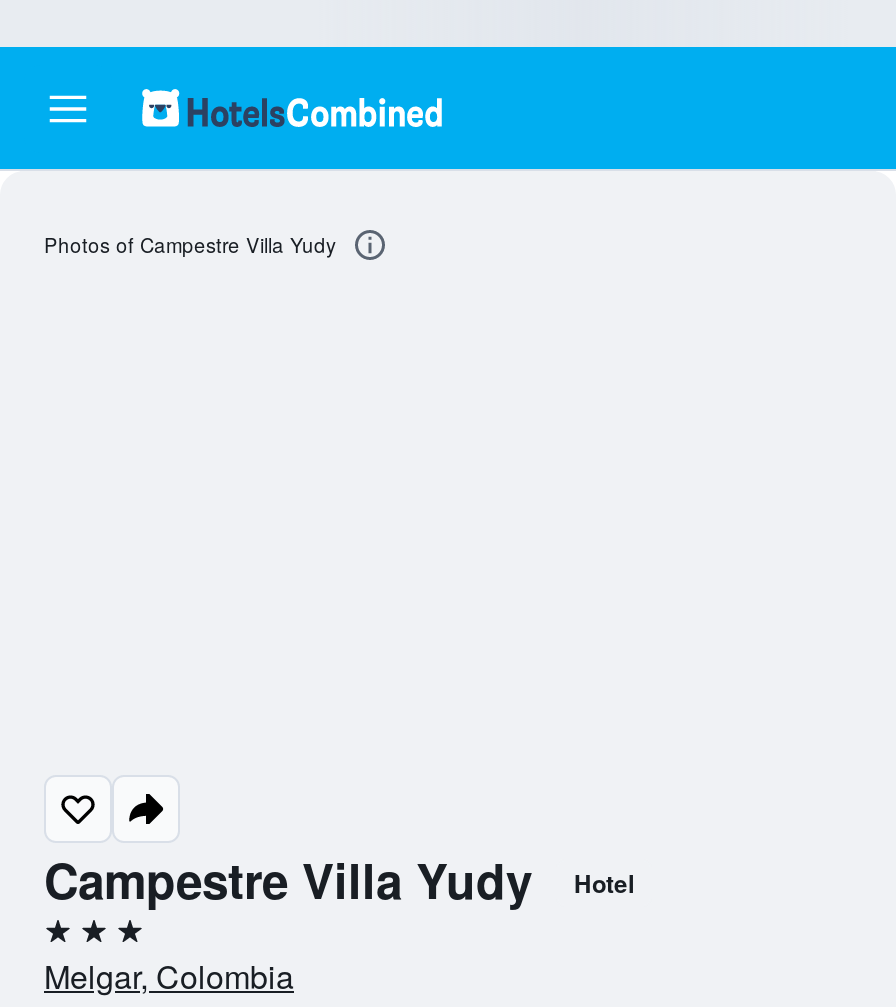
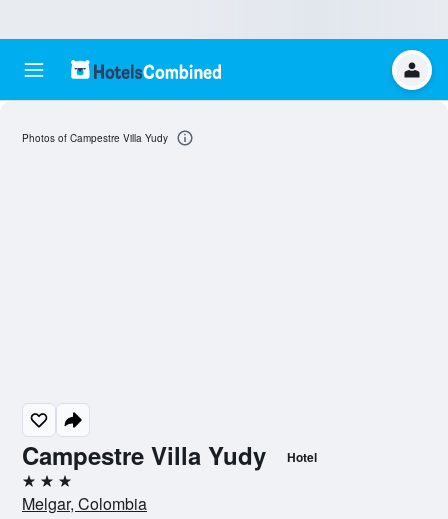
none -> [391,49,433,91] [image]

